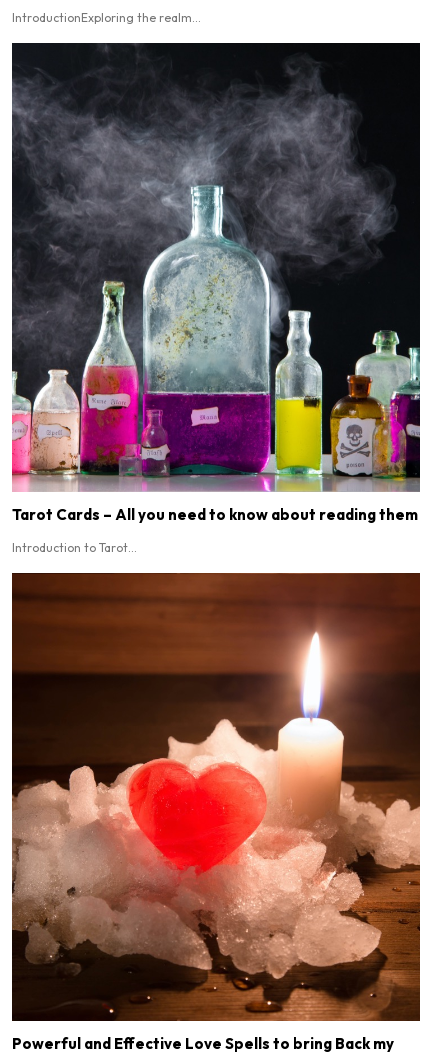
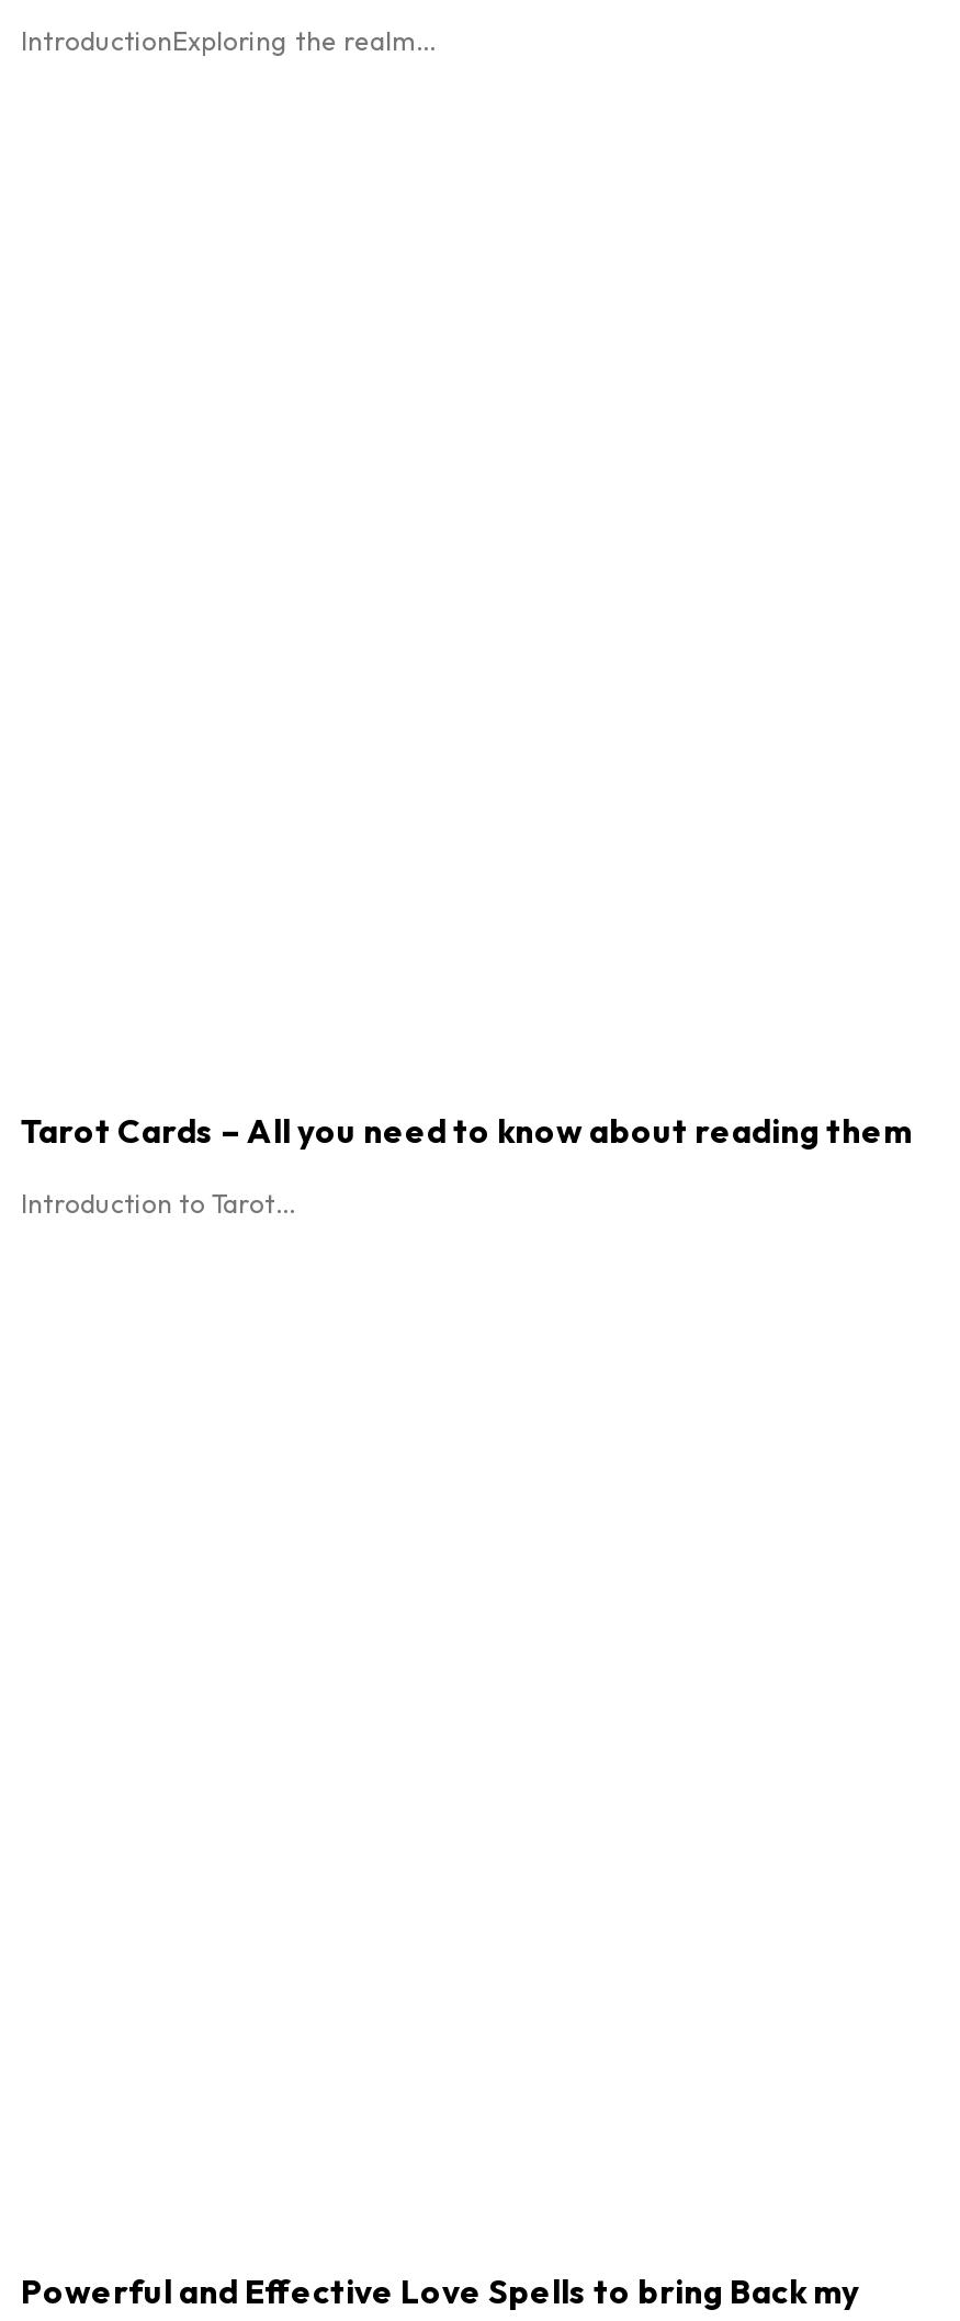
[11,42,421,493] [image] -> none
[11,572,421,1022] [image] -> none

